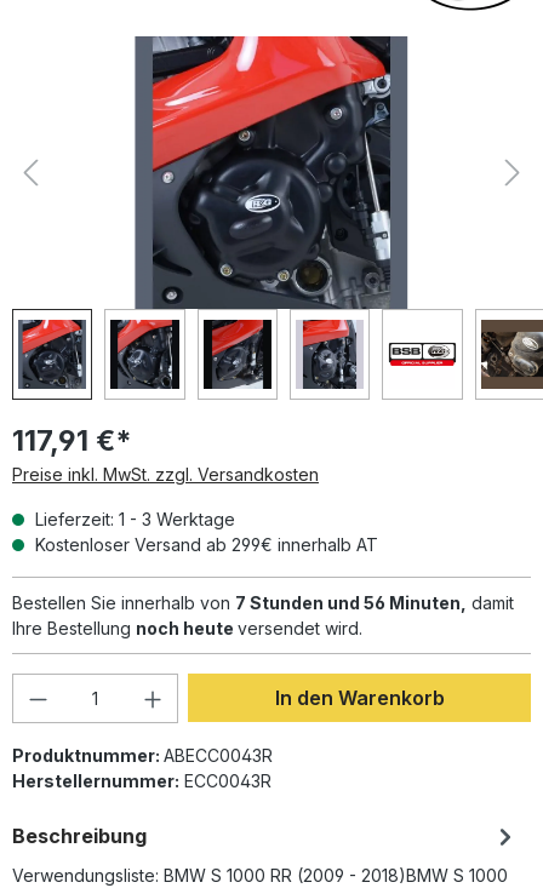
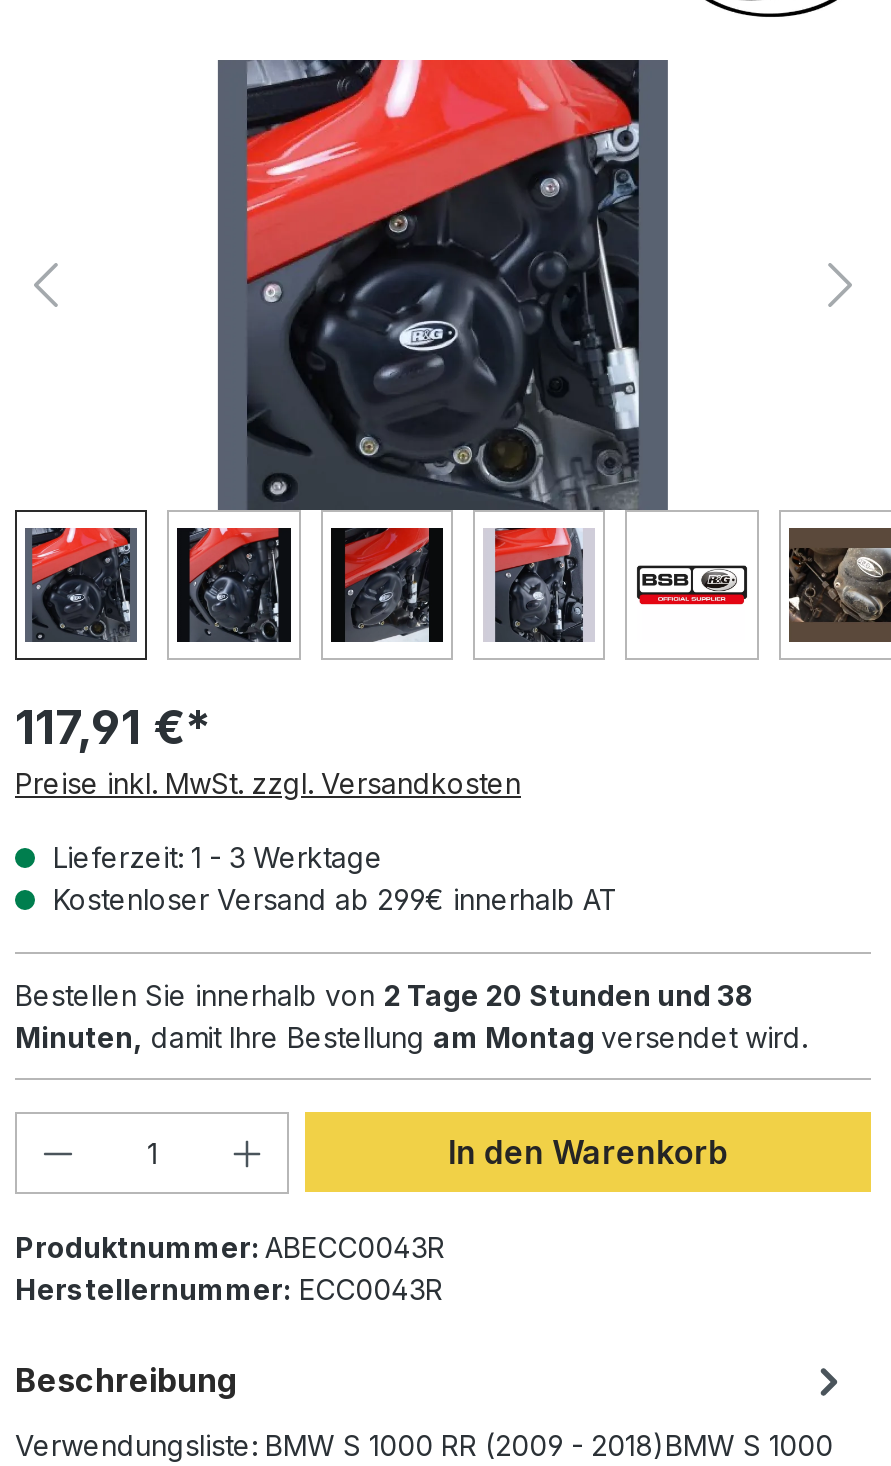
[12,592,514,638] Bestellen Sie innerhalb von 7 Stunden und 56 Minuten, damit | Ihre Bestellung noch heute versendet wird. -> [15,978,807,1054] Bestellen Sie innerhalb von 2 Tage 20 Stunden und 38 | Minuten, damit Ihre Bestellung am Montag versendet wird.

